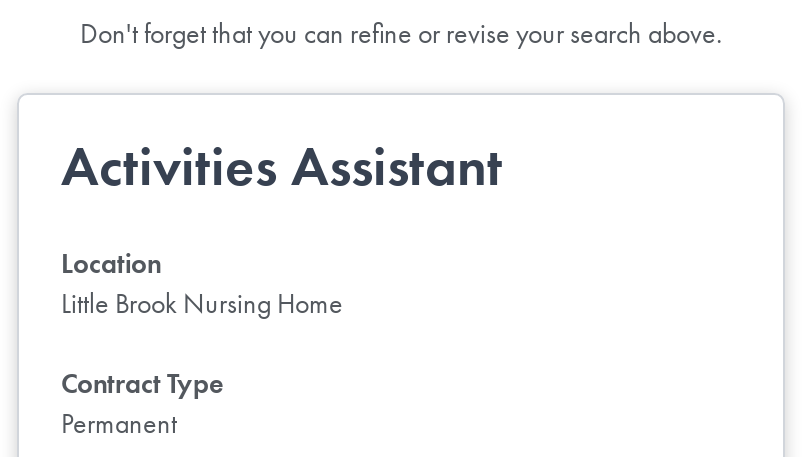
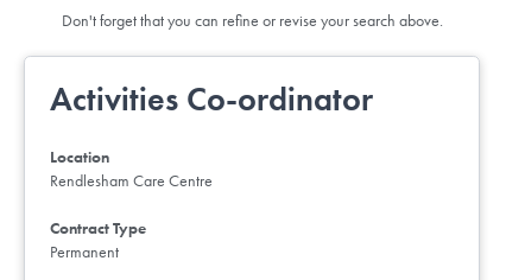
[61,131,503,201] Activities Assistant -> [50,79,373,120] Activities Co-ordinator
[61,284,343,320] Little Brook Nursing Home -> [50,169,213,191] Rendlesham Care Centre

